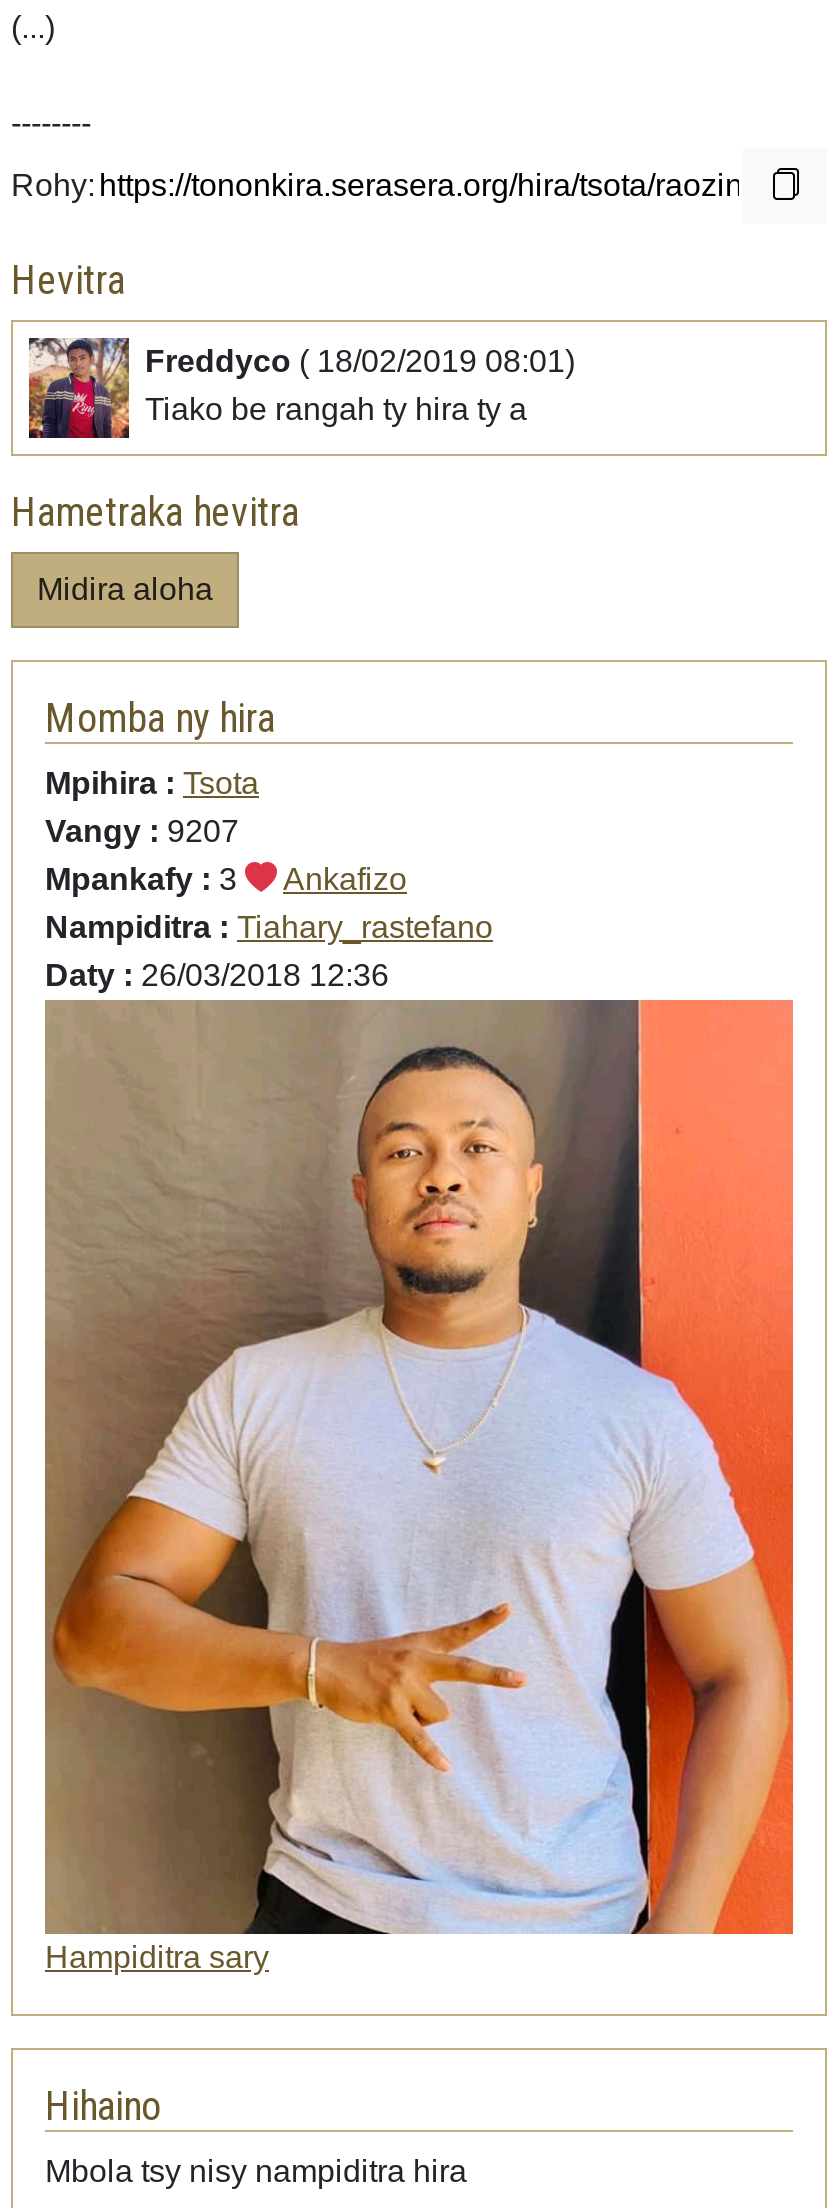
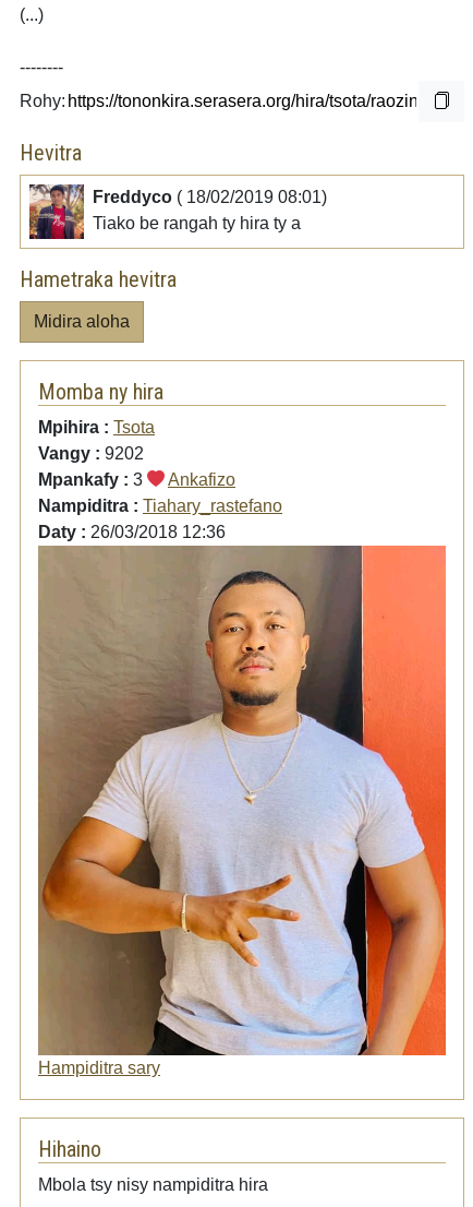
[45,814,239,848] Vangy : 9207 -> [38,444,144,463] Vangy : 9202

